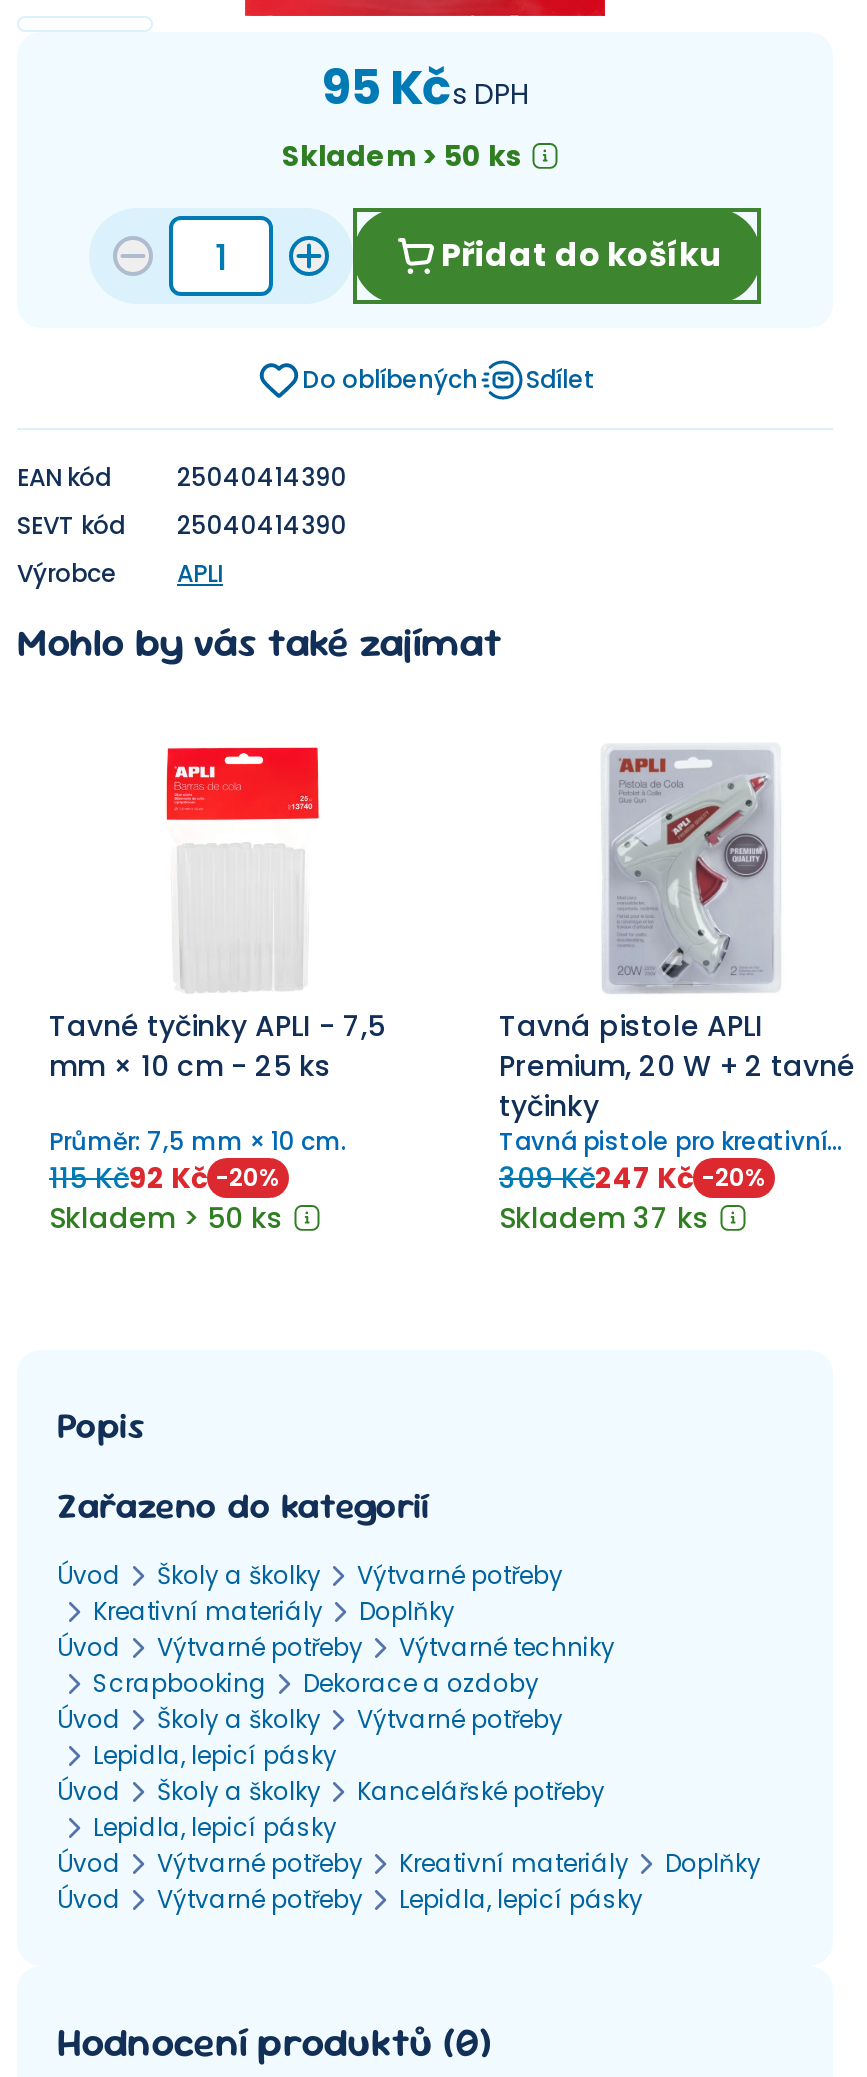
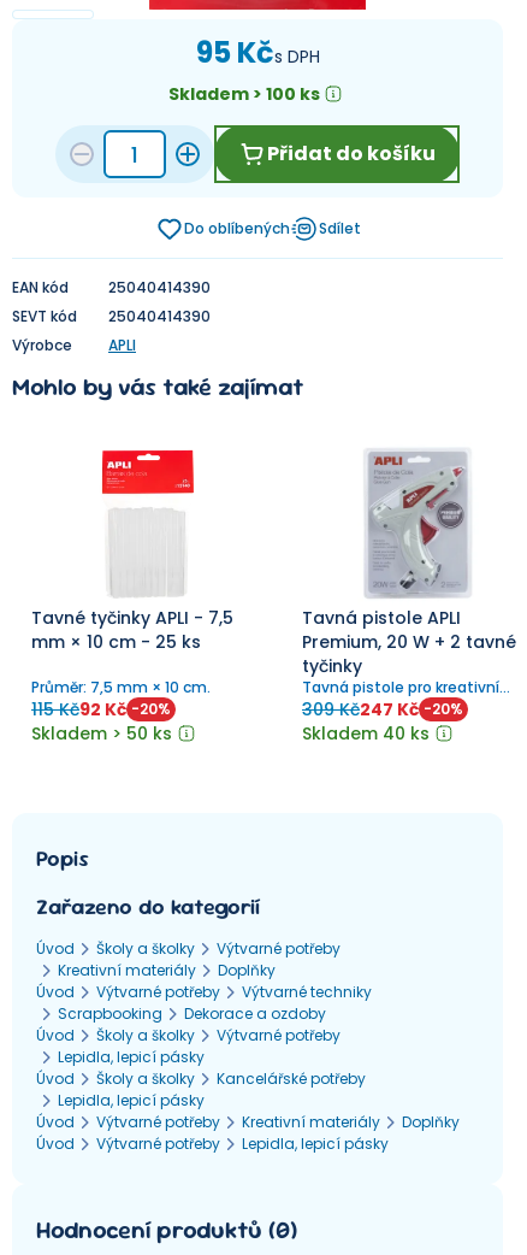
[282,136,522,176] Skladem > 50 ks -> [168,82,319,106] Skladem > 100 ks
[499,1198,709,1238] Skladem 37 ks -> [302,721,430,746] Skladem 40 ks

